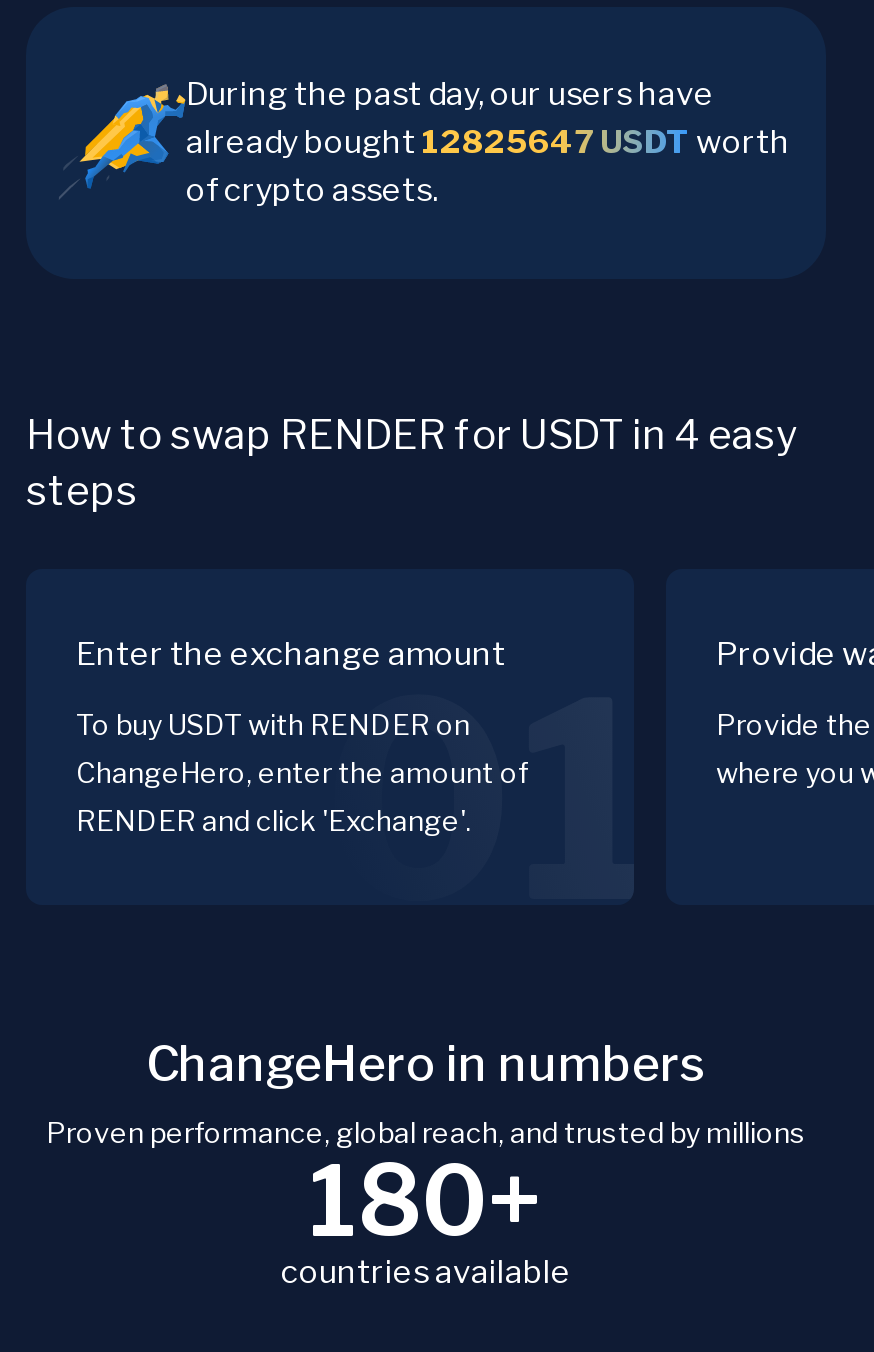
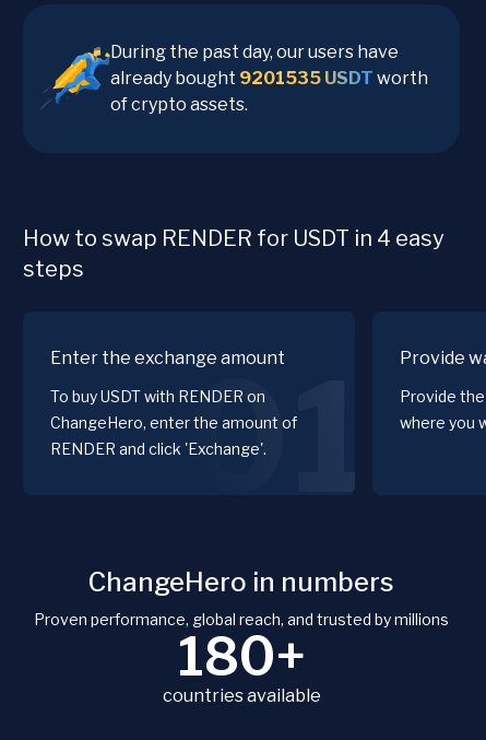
[186,123,790,161] already bought 12825647 USDT worth -> [110,68,428,89] already bought 9201535 USDT worth

